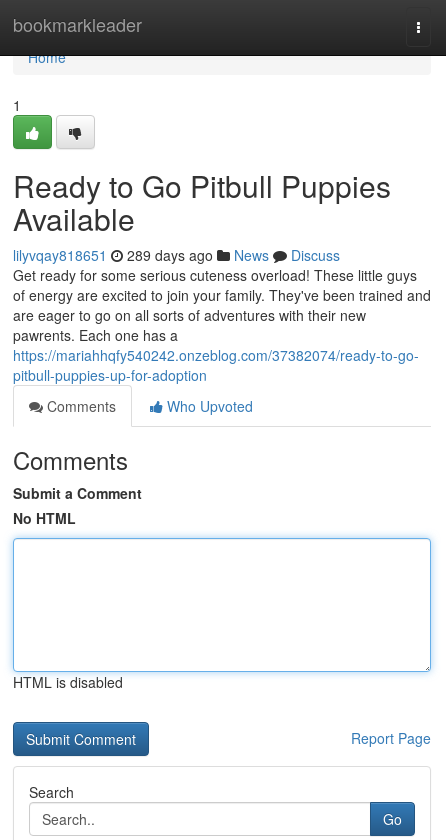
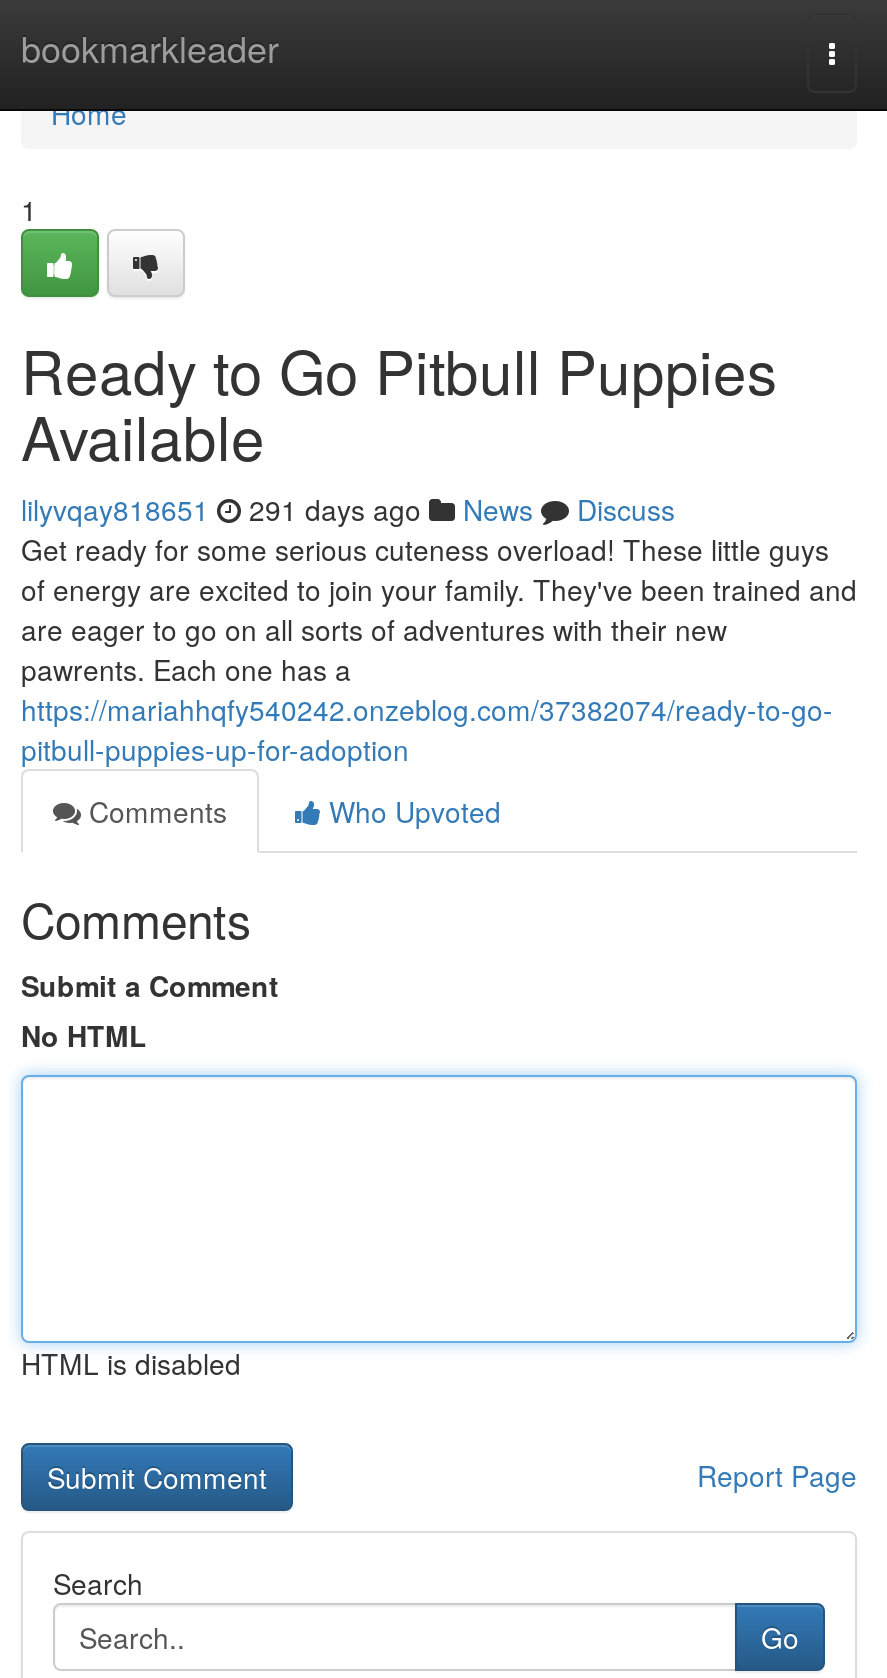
[13,245,340,265] lilyvqay818651 289 days ago News Discuss -> [21,489,675,529] lilyvqay818651 291 days ago News Discuss

